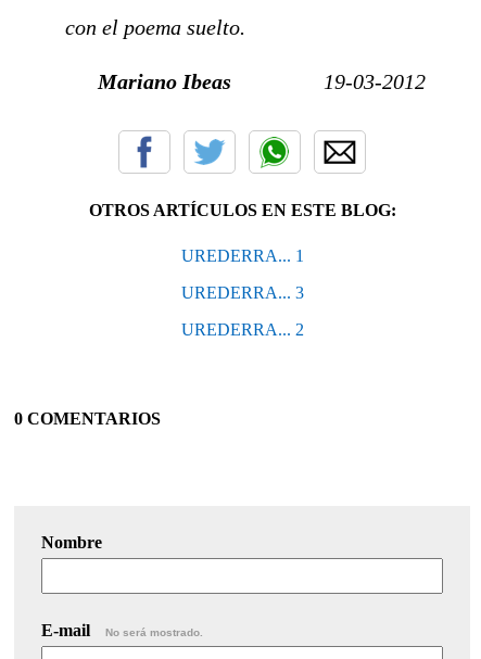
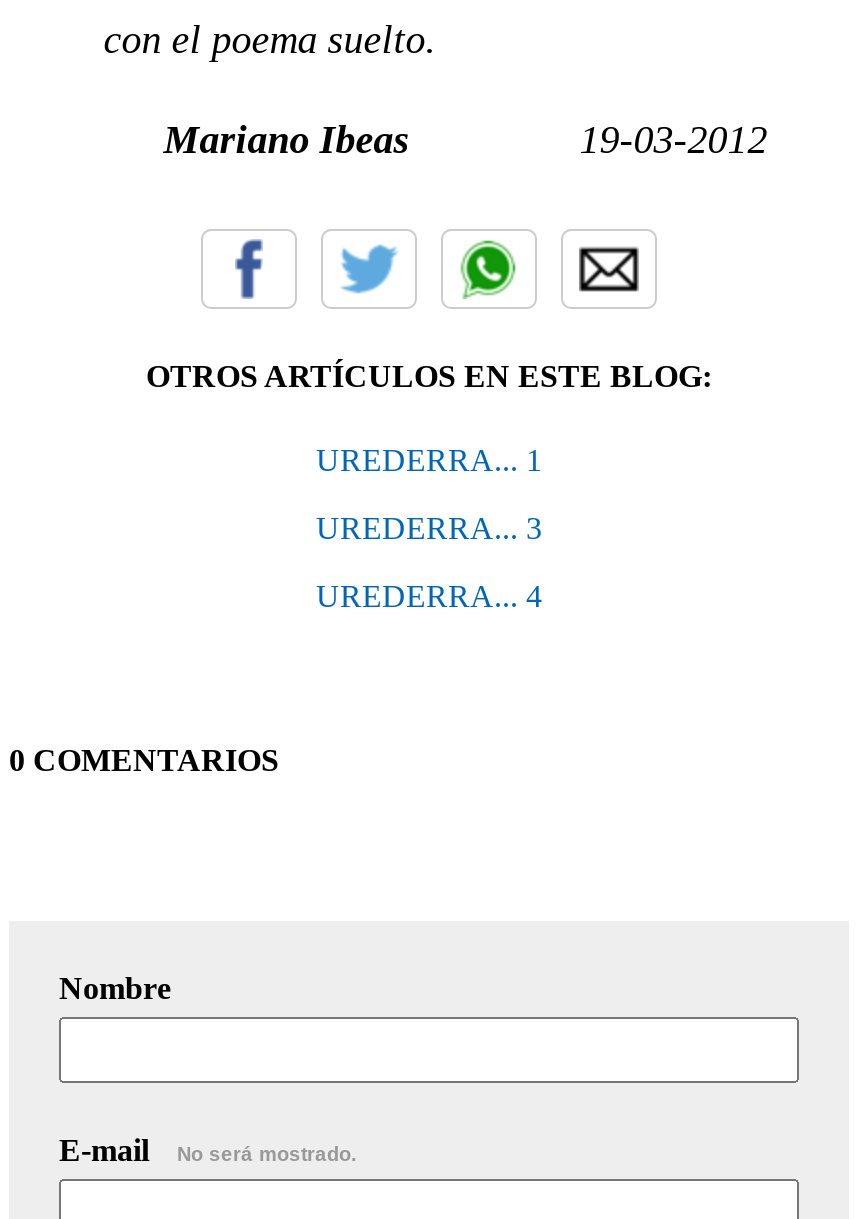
[181,320,303,339] UREDERRA... 2 -> [316,579,542,613] UREDERRA... 4

